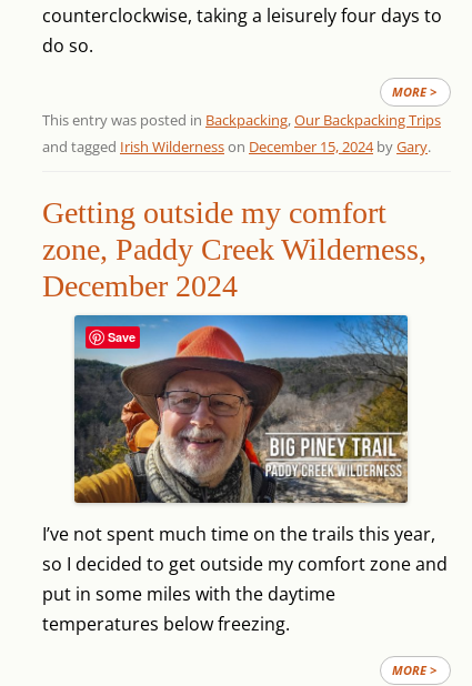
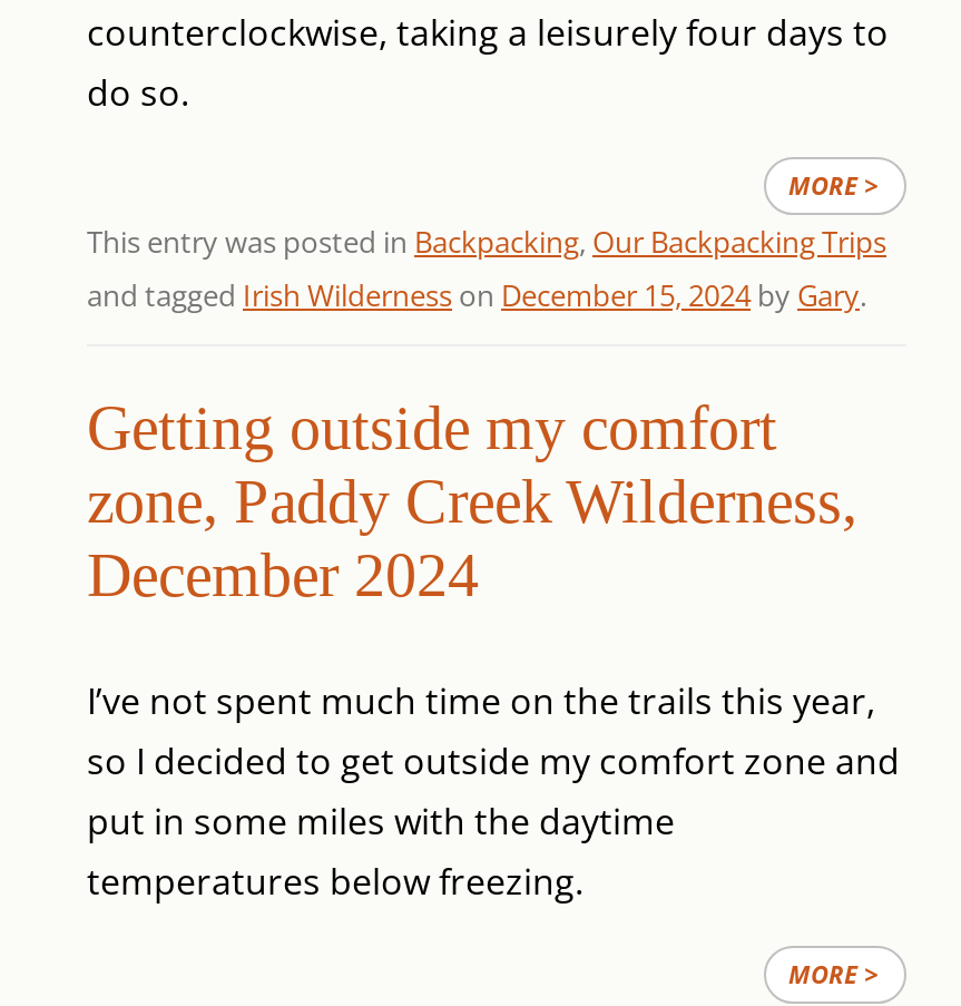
[73,314,409,505] [image] | Save -> none

